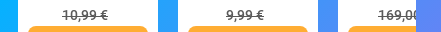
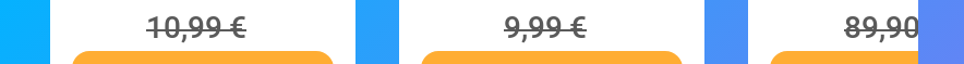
[378,7,432,23] 169,00 € -> [844,10,944,45] 89,90 €

